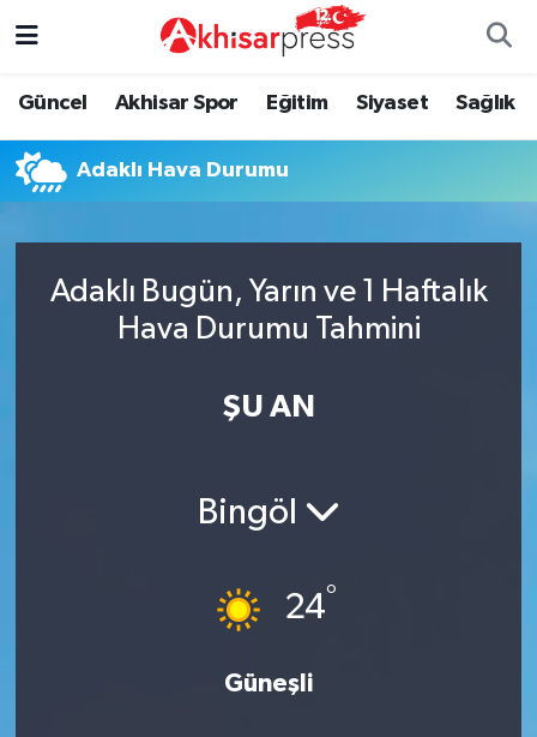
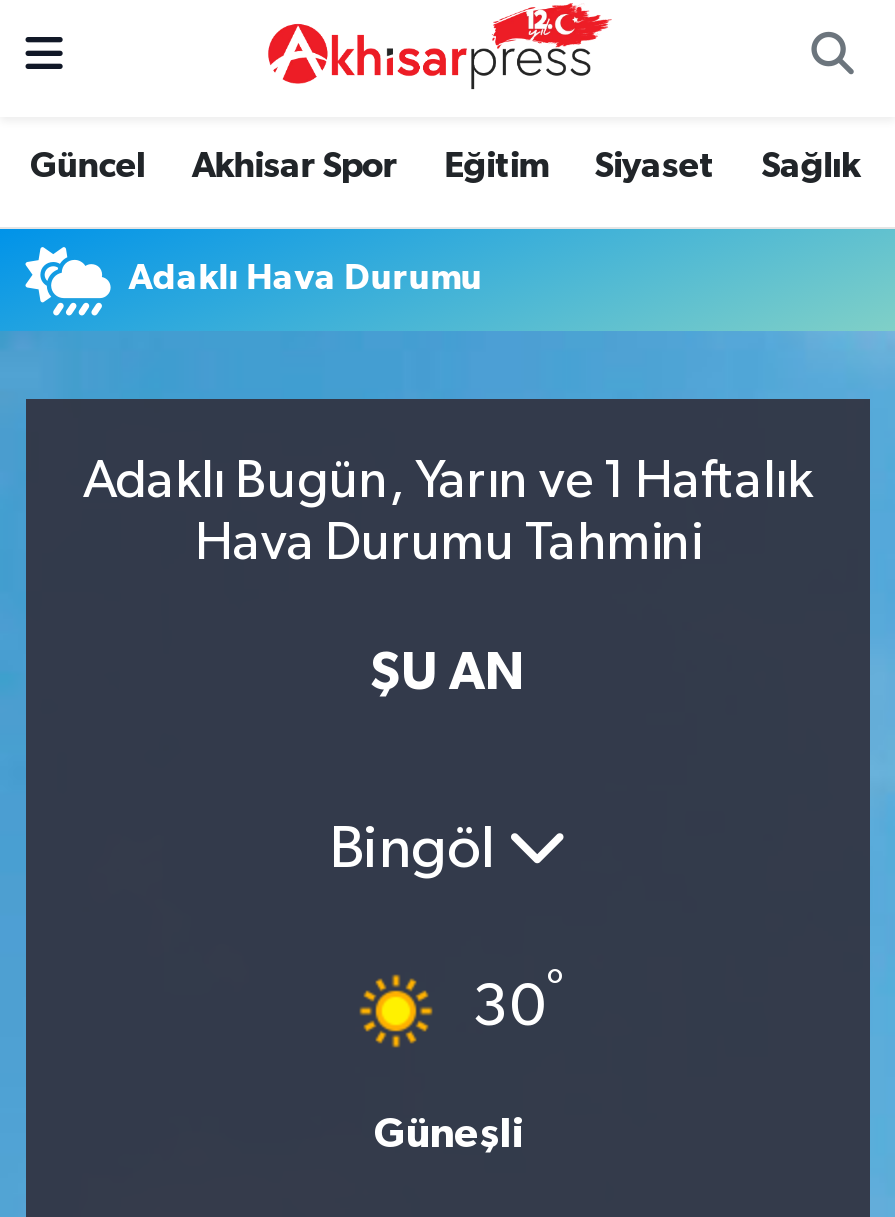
[284,583,337,627] 24° -> [472,967,564,1039] 30°

